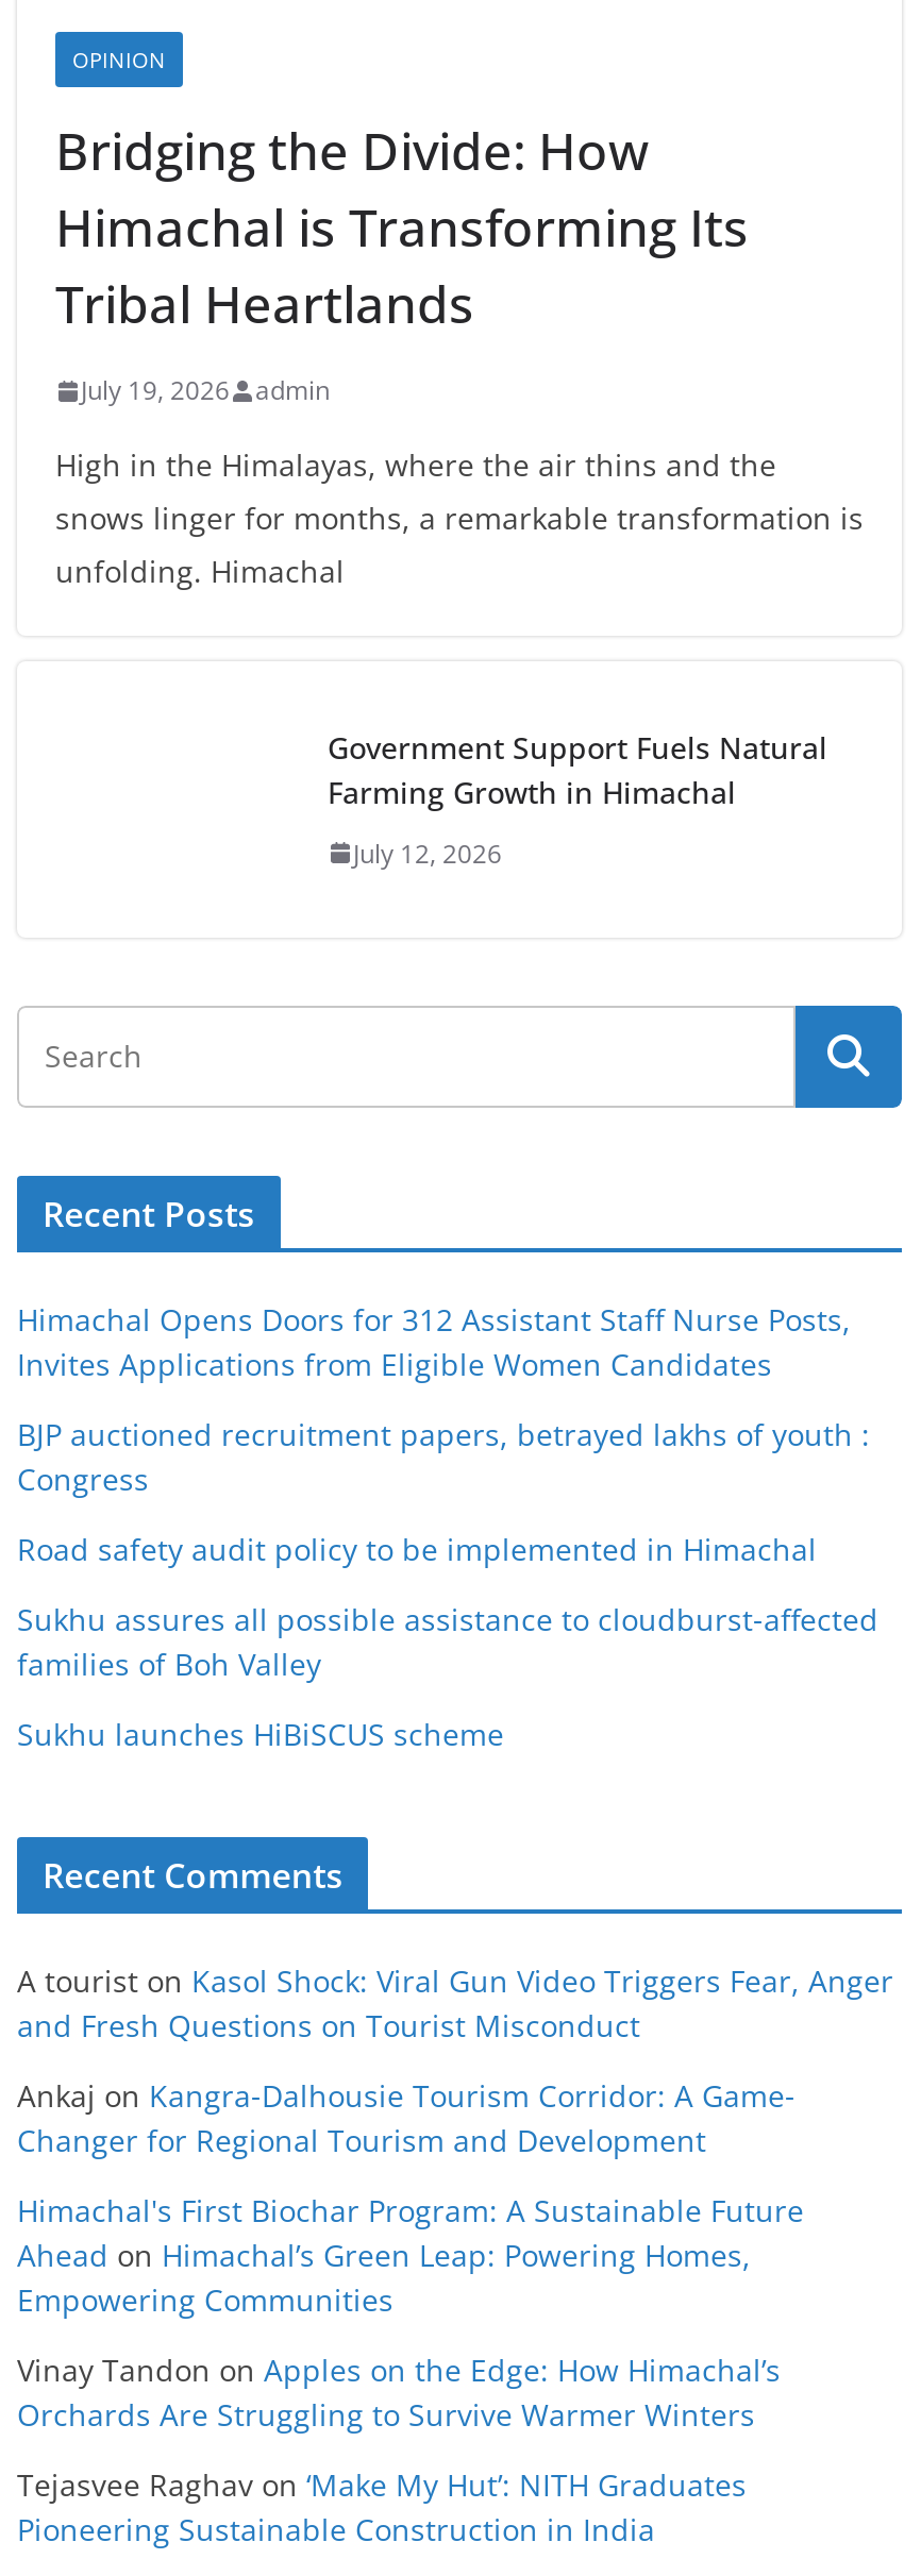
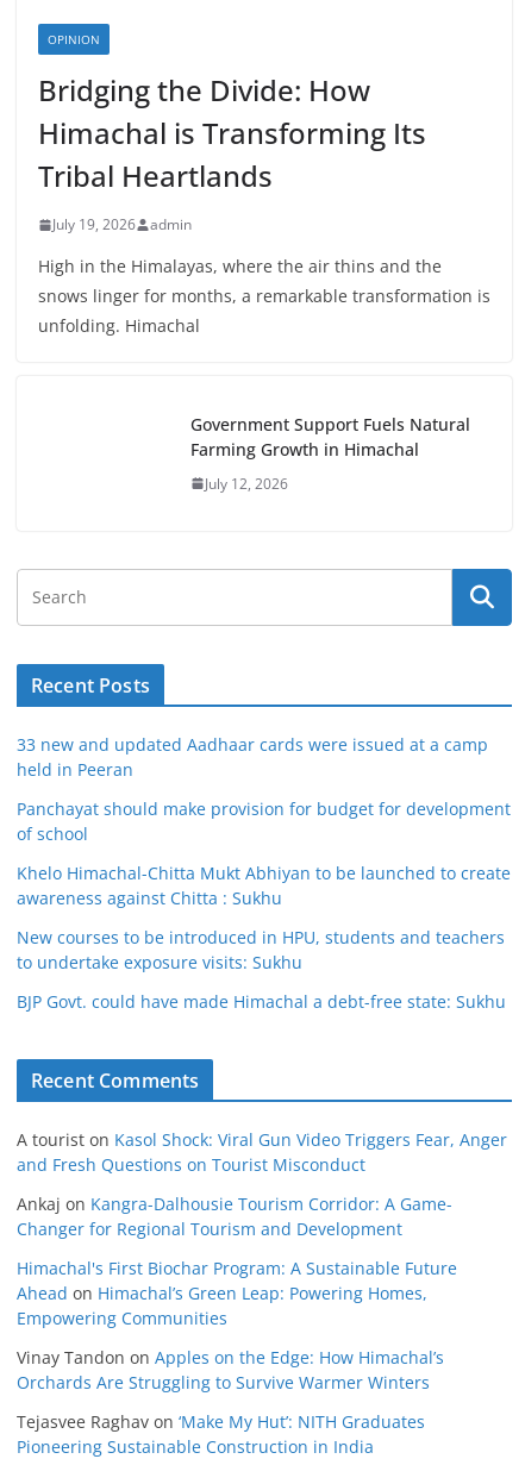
[17,1299,851,1384] Himachal Opens Doors for 312 Assistant Staff Nurse Posts, | Invites Applications from Eligible Women Candidates -> [17,733,488,781] 33 new and updated Aadhaar cards were issued at a camp | held in Peeran
[17,1414,870,1499] BJP auctioned recruitment papers, betrayed lakhs of youth : | Congress -> [17,797,511,845] Panchayat should make provision for budget for development | of school
[17,1529,817,1569] Road safety audit policy to be implemented in Himachal -> [17,862,511,909] Khelo Himachal-Chitta Mukt Abhiyan to be launched to create | awareness against Chitta : Sukhu
[17,1599,878,1684] Sukhu assures all possible assistance to cloudburst-affected | families of Boh Valley -> [17,926,505,974] New courses to be introduced in HPU, students and teachers | to undertake exposure visits: Sukhu
[17,1714,504,1754] Sukhu launches HiBiSCUS scheme -> [17,990,506,1013] BJP Govt. could have made Himachal a debt-free state: Sukhu

